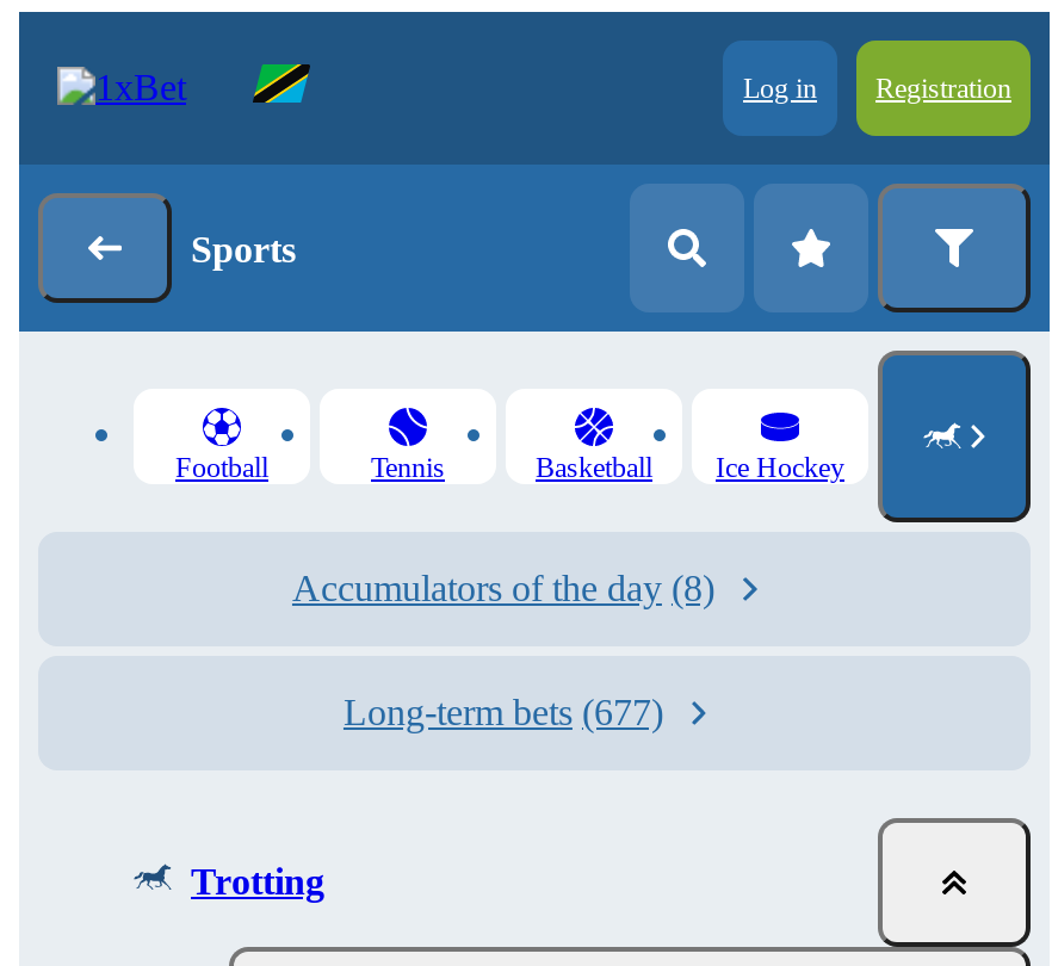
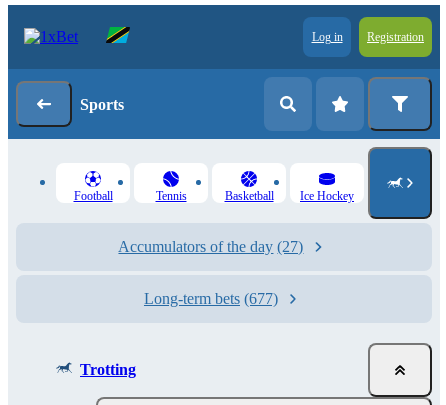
[292,568,714,608] Accumulators of the day (8) -> [118,238,303,255] Accumulators of the day (27)

